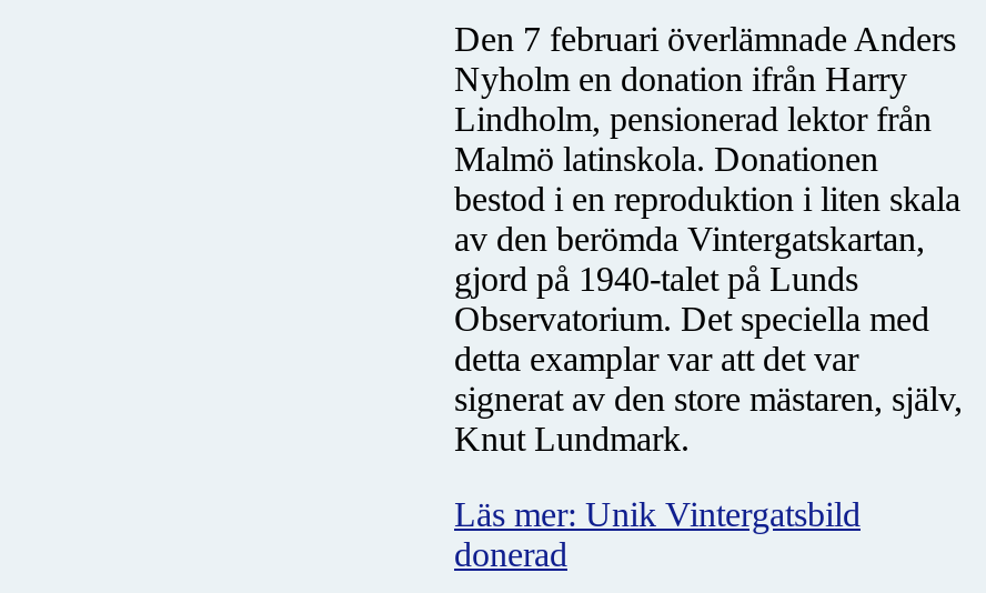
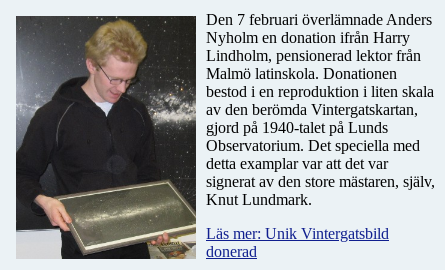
none -> [15,15,197,260] [image]

